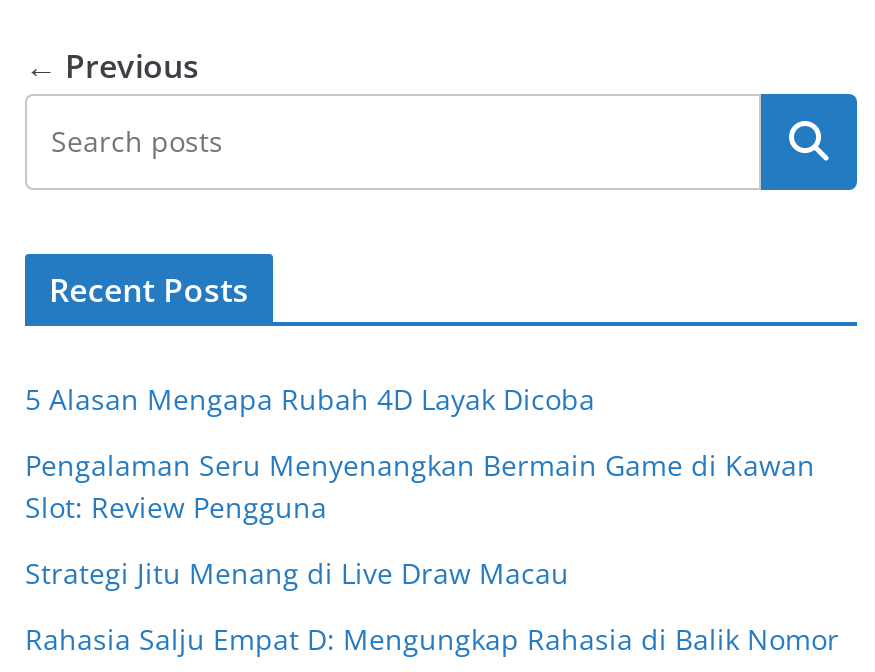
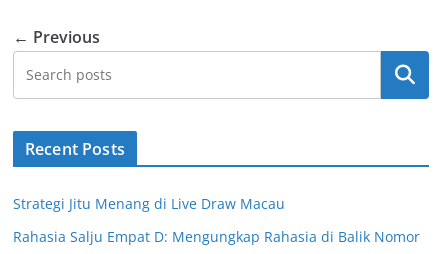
[25,380,815,526] 5 Alasan Mengapa Rubah 4D Layak Dicoba | Pengalaman Seru Menyenangkan Bermain Game di Kawan | Slot: Review Pengguna -> none

